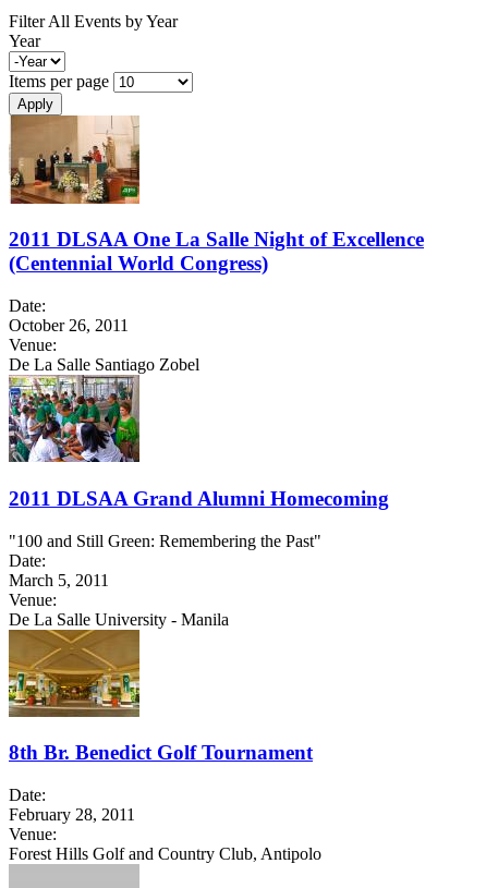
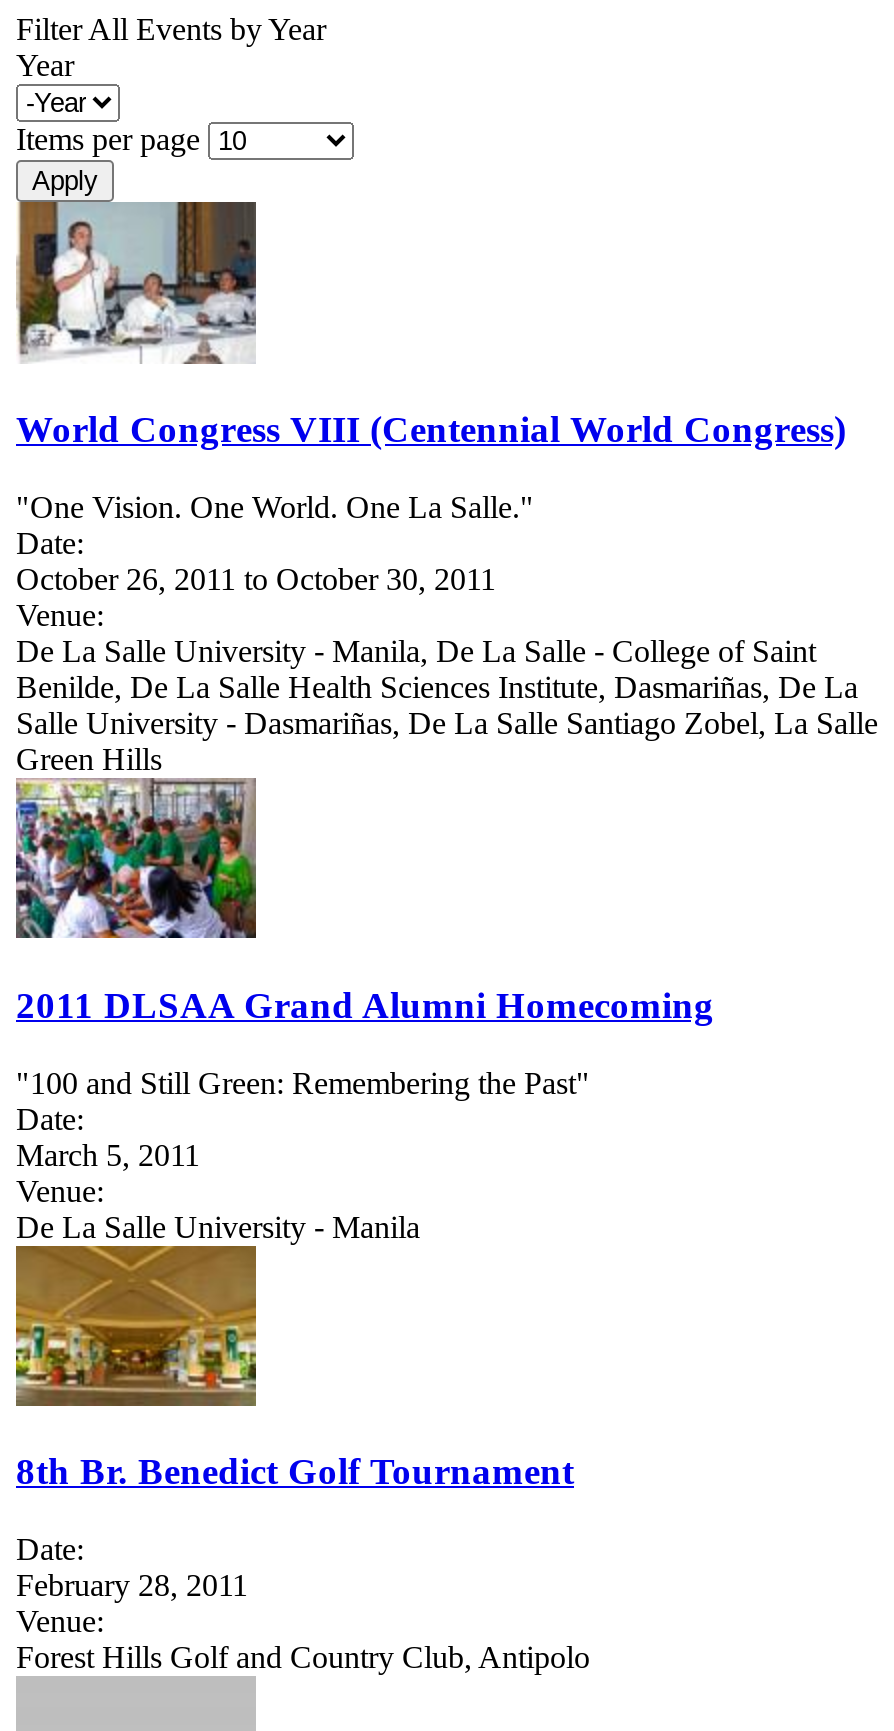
[9,114,424,275] [image] | 2011 DLSAA One La Salle Night of Excellence | (Centennial World Congress) -> [16,200,846,524] [image] | World Congress VIII (Centennial World Congress) | "One Vision. One World. One La Salle."
[9,316,129,335] October 26, 2011 -> [16,562,496,596] October 26, 2011 to October 30, 2011
[9,355,199,374] De La Salle Santiago Zobel -> [16,634,878,776] De La Salle University - Manila, De La Salle - College of Saint | Benilde, De La Salle Health Sciences Institute, Dasmariñas, De La | Salle University - Dasmariñas, De La Salle Santiago Zobel, La Salle | Green Hills

